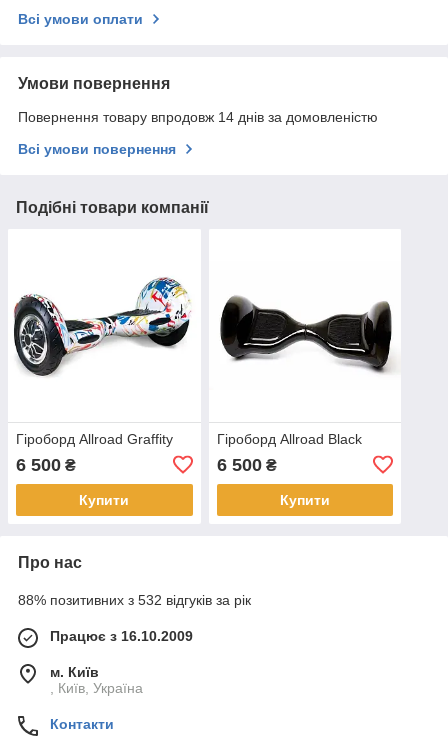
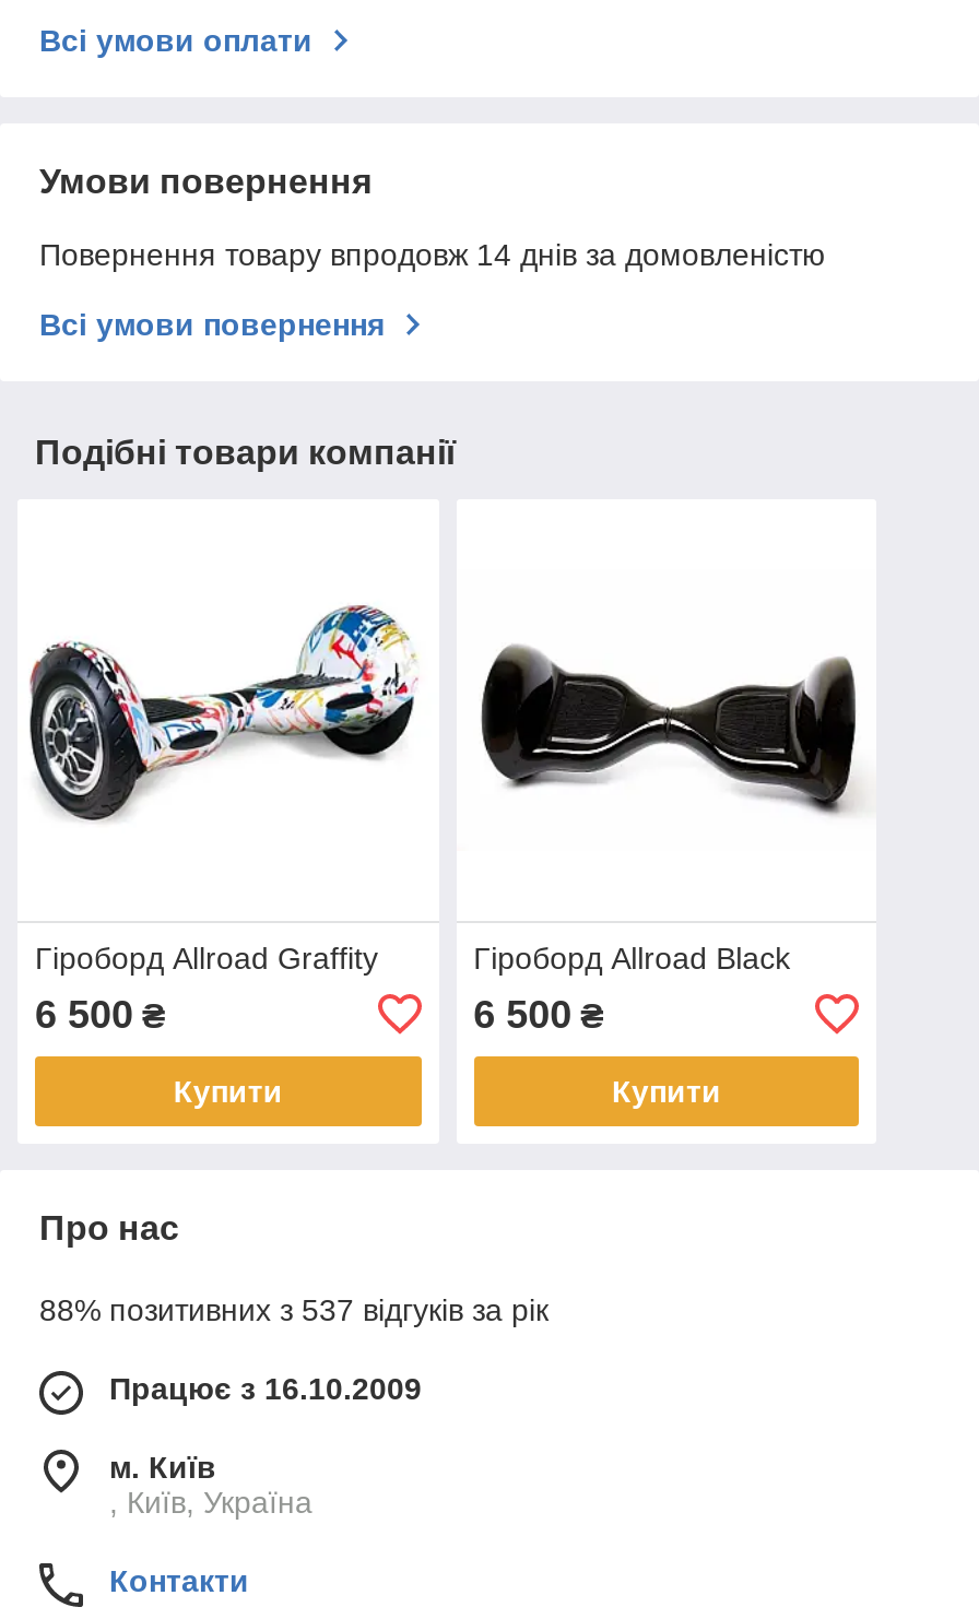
[18,592,251,608] 88% позитивних з 532 відгуків за рік -> [39,1292,549,1327] 88% позитивних з 537 відгуків за рік

